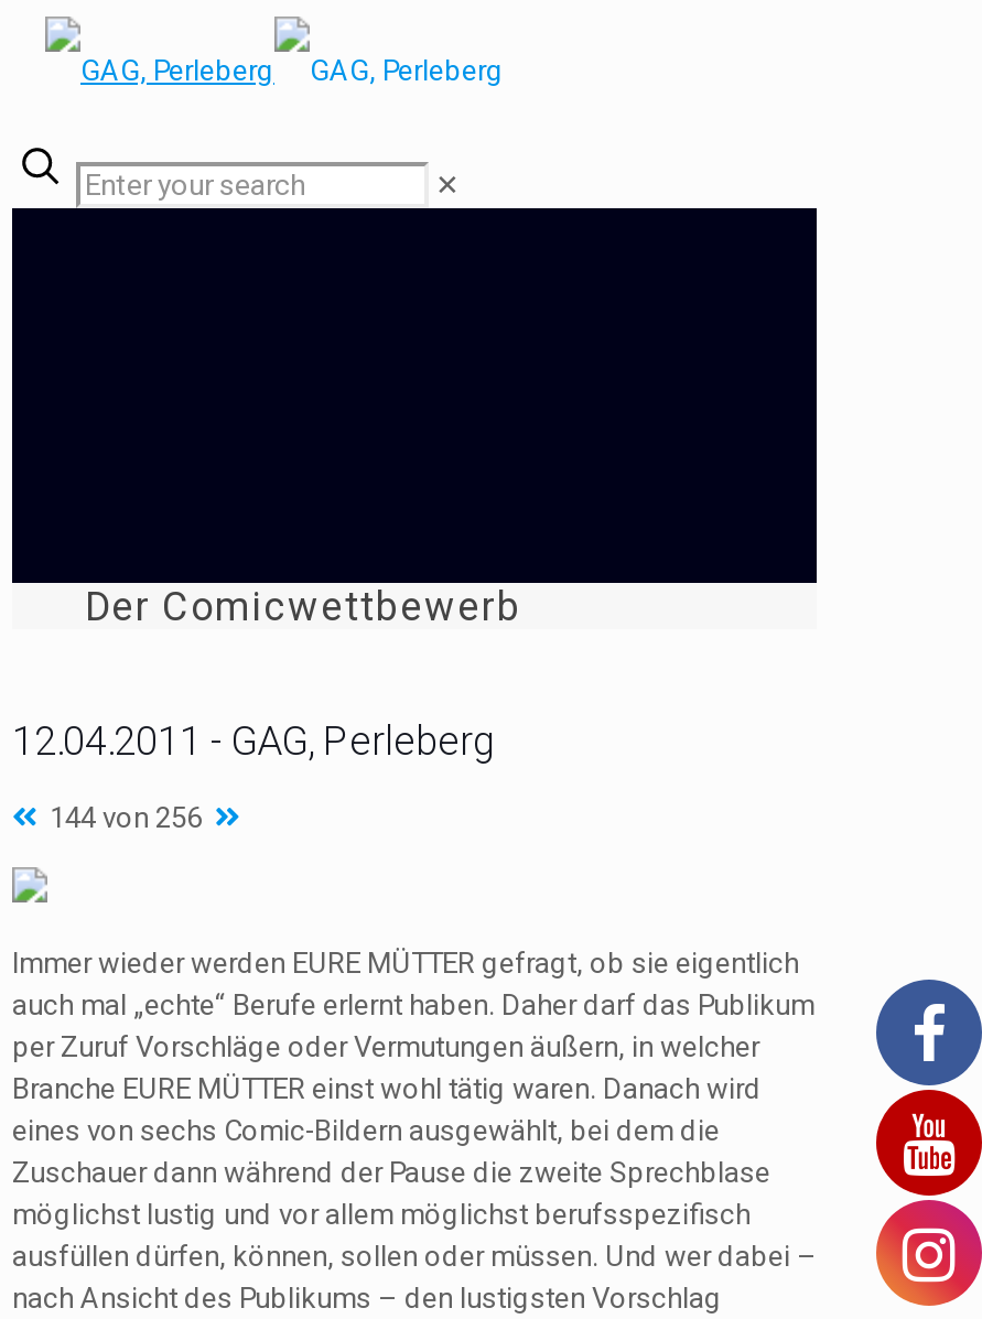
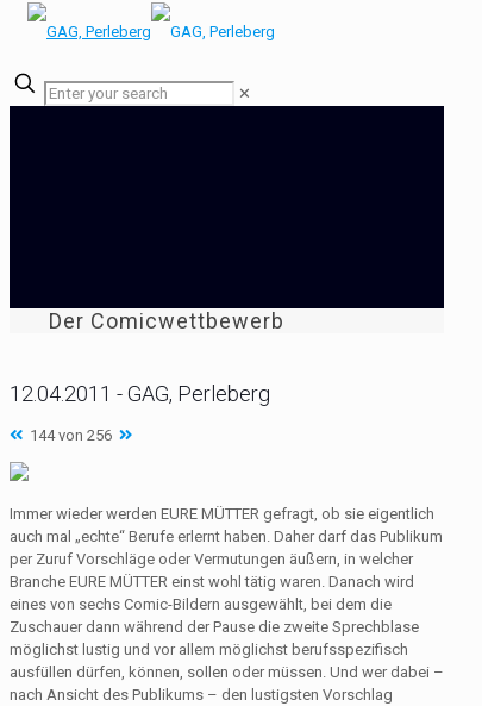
[874,977,975,1308] [image] -> none

